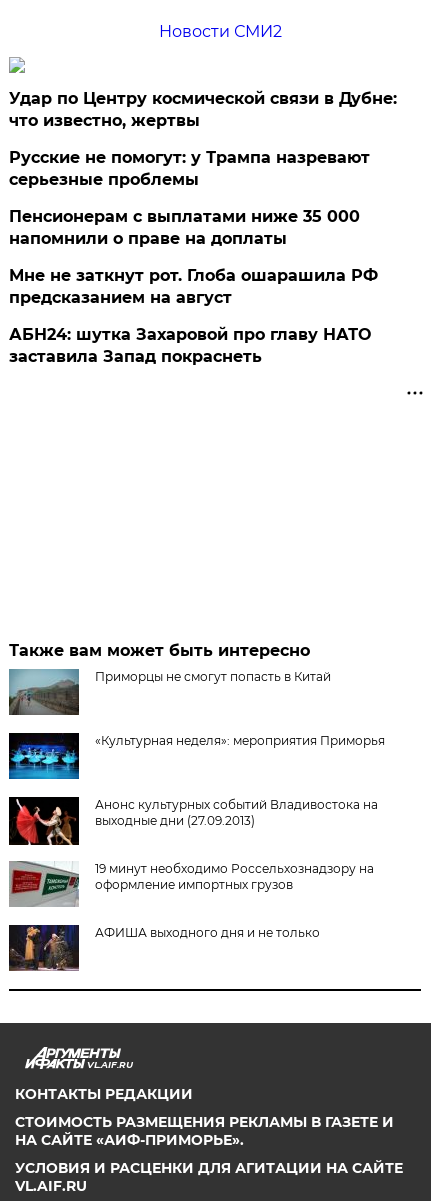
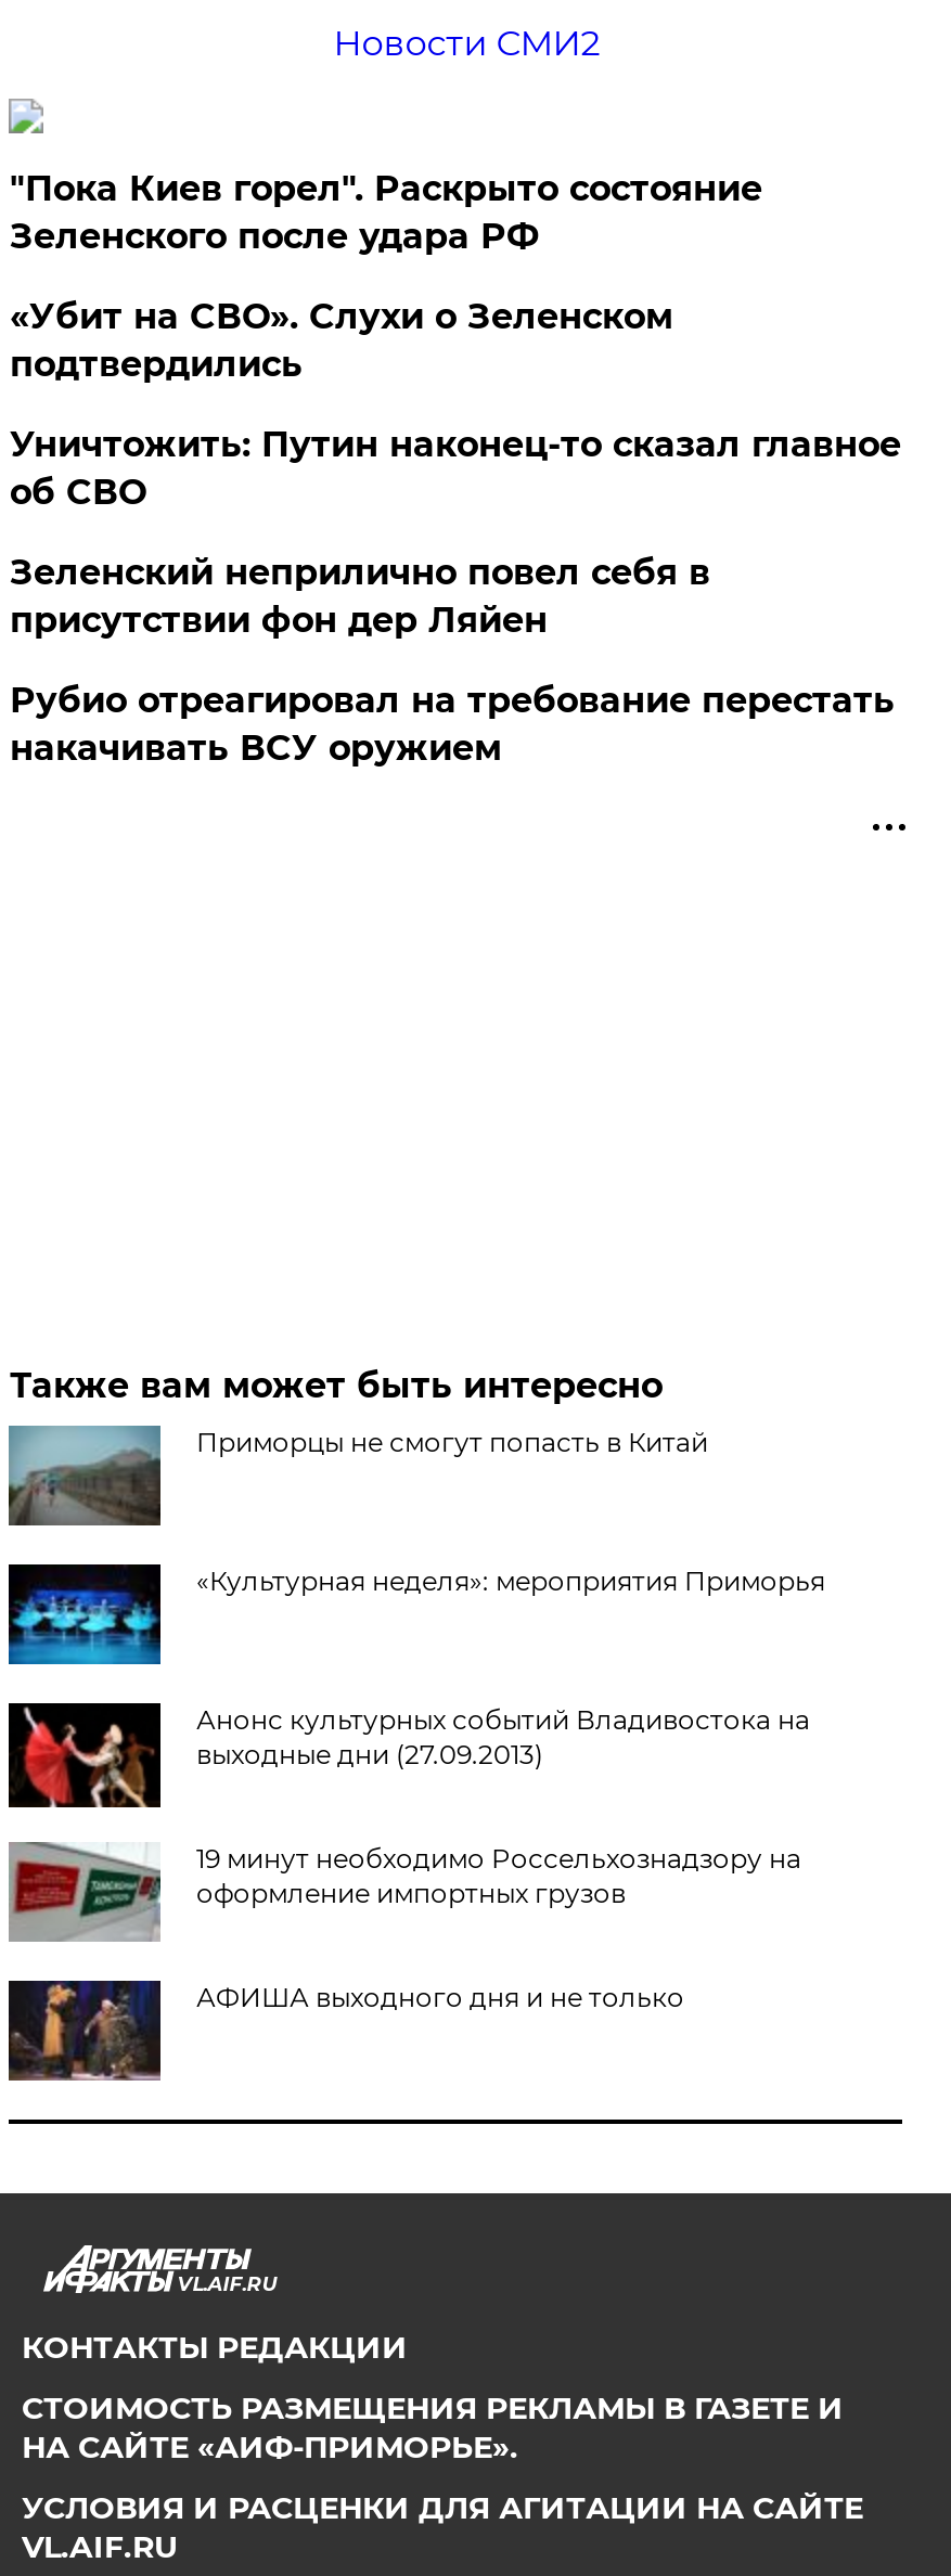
[9,89,397,130] Удар по Центру космической связи в Дубне: | что известно, жертвы -> [10,168,762,257] "Пока Киев горел". Раскрыто состояние | Зеленского после удара РФ
[9,148,370,189] Русские не помогут: у Трампа назревают | серьезные проблемы -> [10,296,673,385] «Убит на СВО». Слухи о Зеленском | подтвердились
[9,207,360,248] Пенсионерам с выплатами ниже 35 000 | напомнили о праве на доплаты -> [10,424,901,513] Уничтожить: Путин наконец-то сказал главное | об СВО
[9,266,378,307] Мне не заткнут рот. Глоба ошарашила РФ | предсказанием на август -> [10,552,710,641] Зеленский неприлично повел cебя в | присутствии фон дер Ляйен
[9,325,371,366] АБН24: шутка Захаровой про главу НАТО | заставила Запад покраснеть -> [10,680,894,768] Рубио отреагировал на требование перестать | накачивать ВСУ оружием

